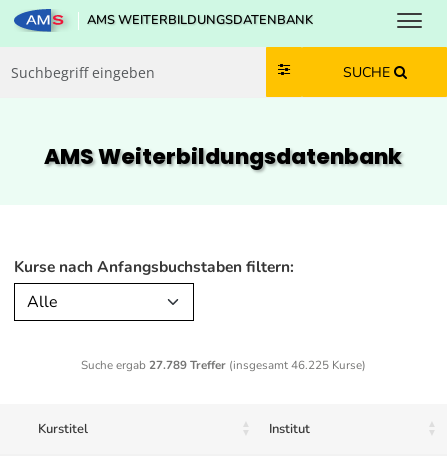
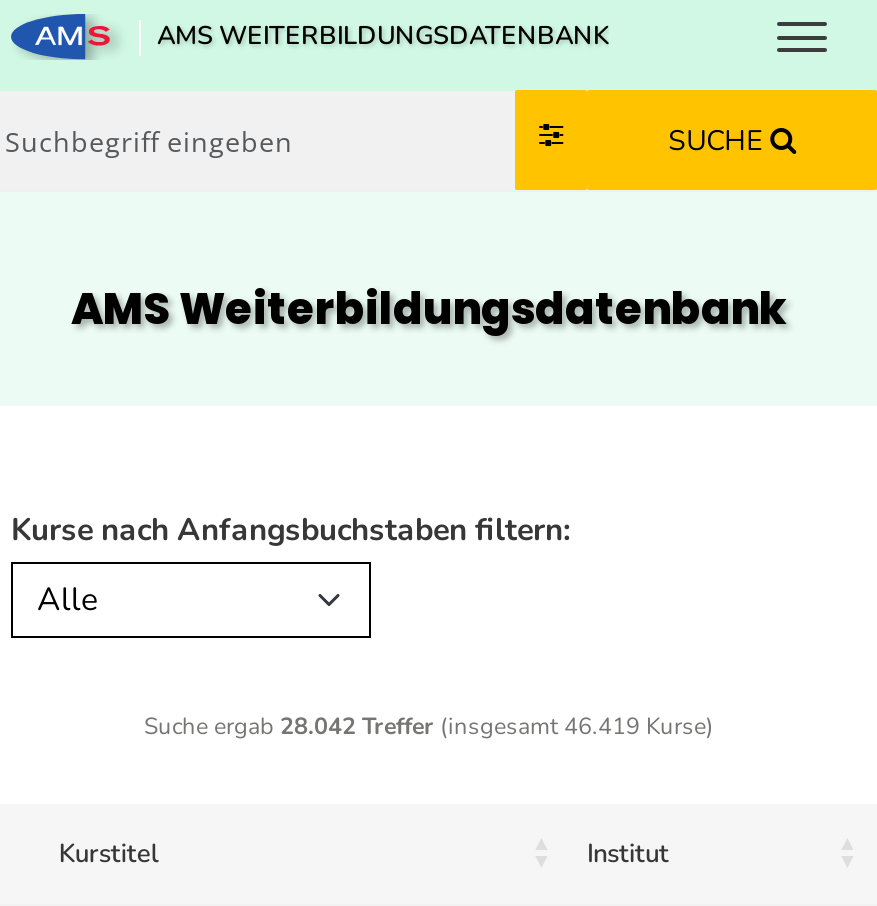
[80,357,365,373] Suche ergab 27.789 Treffer (insgesamt 46.225 Kurse) -> [144,710,714,742] Suche ergab 28.042 Treffer (insgesamt 46.419 Kurse)

